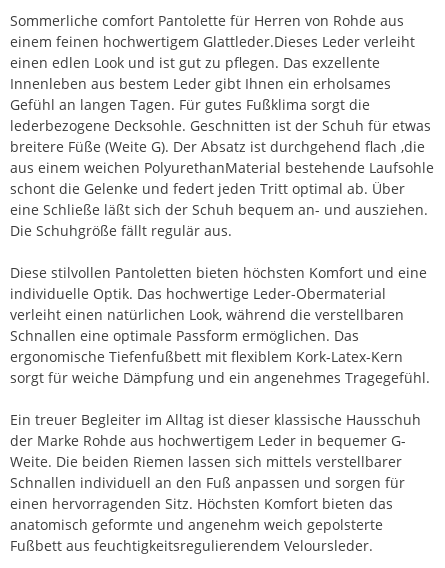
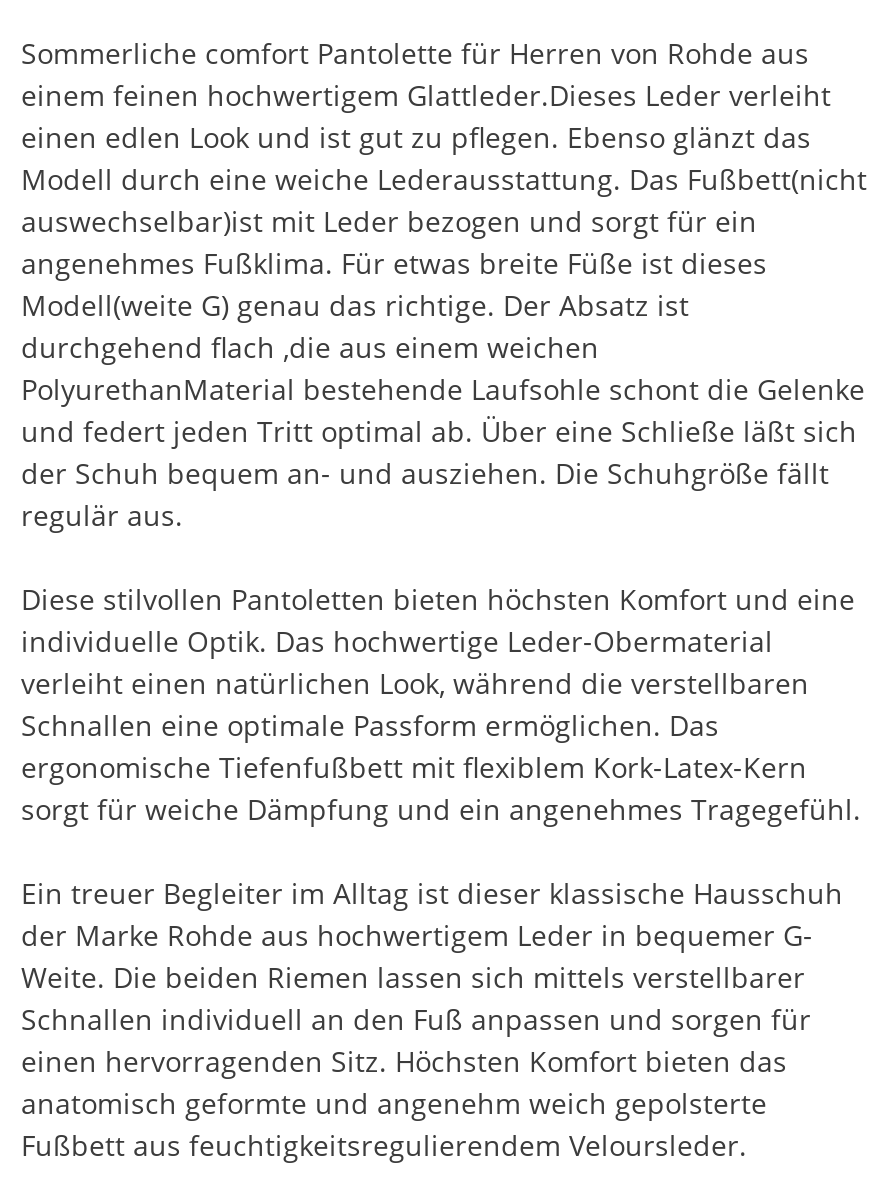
[10,53,434,240] einen edlen Look und ist gut zu pflegen. Das exzellente | Innenleben aus bestem Leder gibt Ihnen ein erholsames | Gefühl an langen Tagen. Für gutes Fußklima sorgt die | lederbezogene Decksohle. Geschnitten ist der Schuh für etwas | breitere Füße (Weite G). Der Absatz ist durchgehend flach ,die | aus einem weichen PolyurethanMaterial bestehende Laufsohle | schont die Gelenke und federt jeden Tritt optimal ab. Über | eine Schließe läßt sich der Schuh bequem an- und ausziehen. | Die Schuhgröße fällt regulär aus. -> [21,117,867,533] einen edlen Look und ist gut zu pflegen. Ebenso glänzt das | Modell durch eine weiche Lederausstattung. Das Fußbett(nicht | auswechselbar)ist mit Leder bezogen und sorgt für ein | angenehmes Fußklima. Für etwas breite Füße ist dieses | Modell(weite G) genau das richtige. Der Absatz ist | durchgehend flach ,die aus einem weichen | PolyurethanMaterial bestehende Laufsohle schont die Gelenke | und federt jeden Tritt optimal ab. Über eine Schließe läßt sich | der Schuh bequem an- und ausziehen. Die Schuhgröße fällt | regulär aus.

